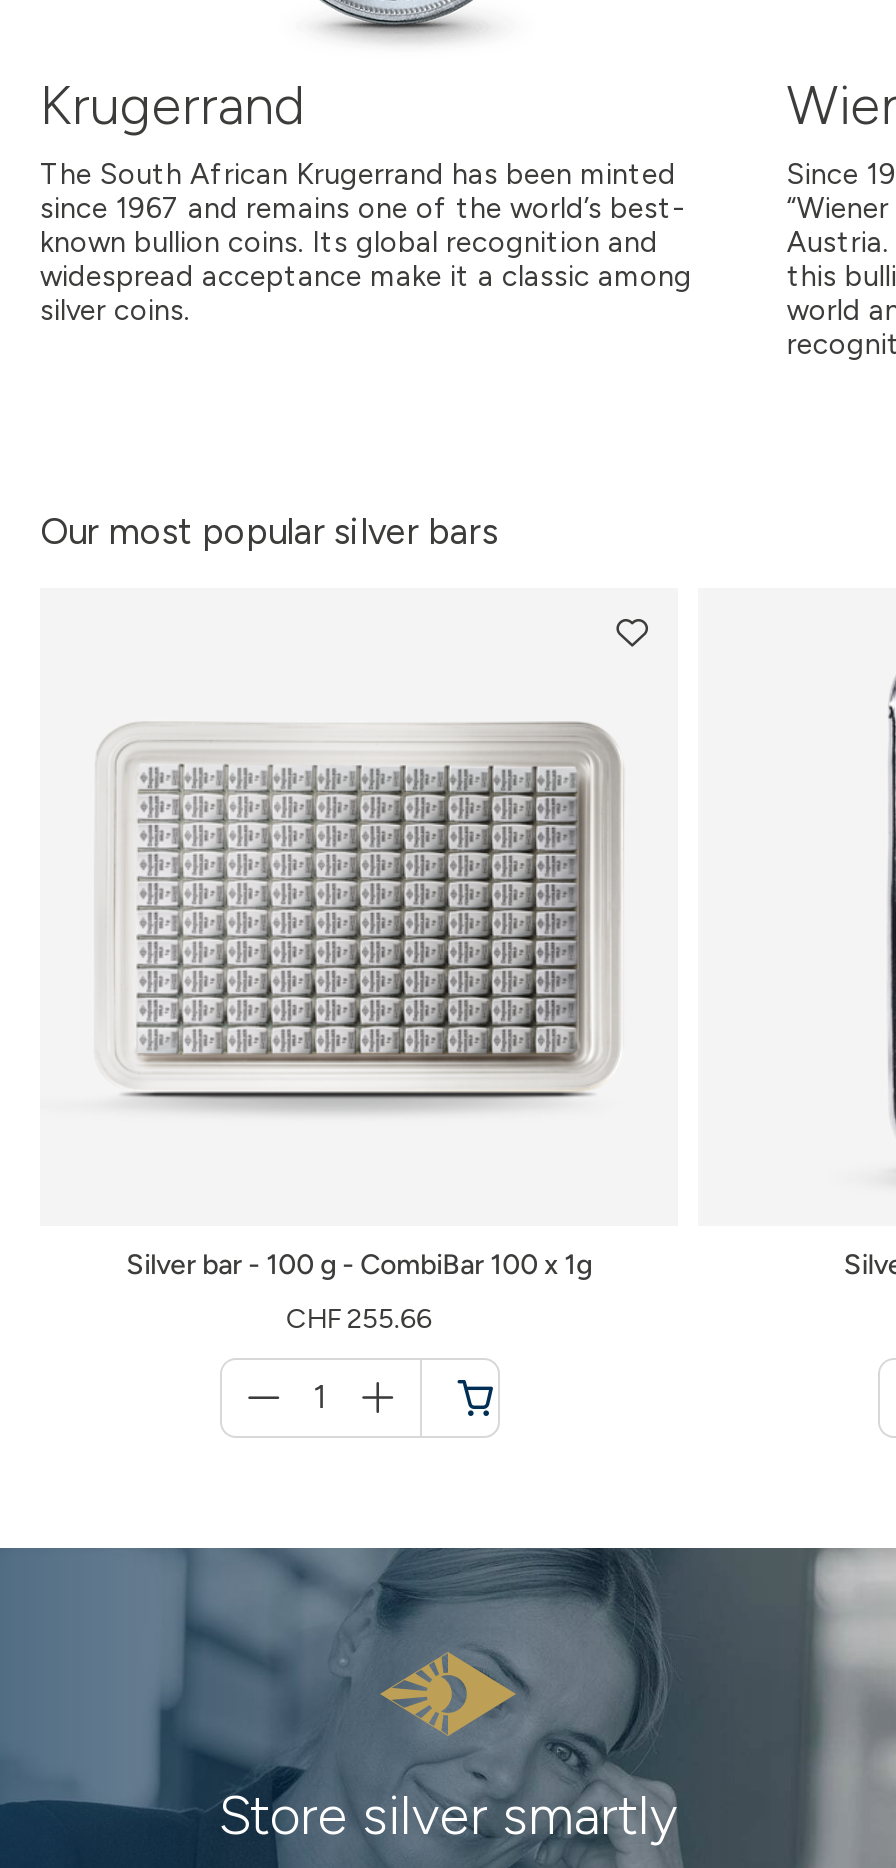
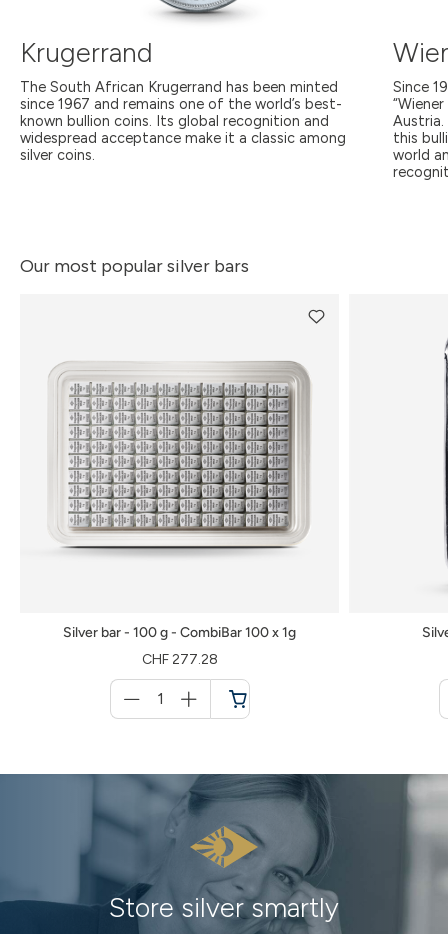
[286,1302,432,1336] CHF 255.66 -> [142,651,218,668] CHF 277.28

